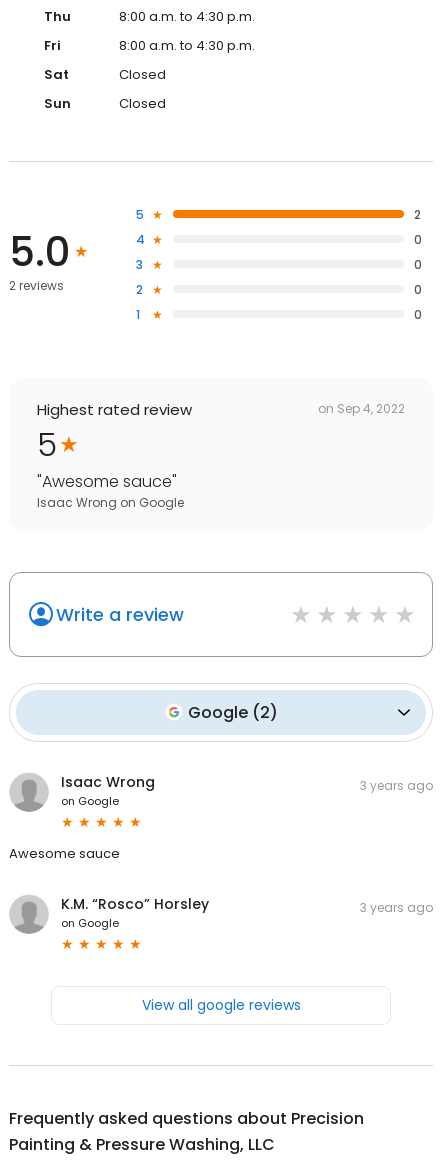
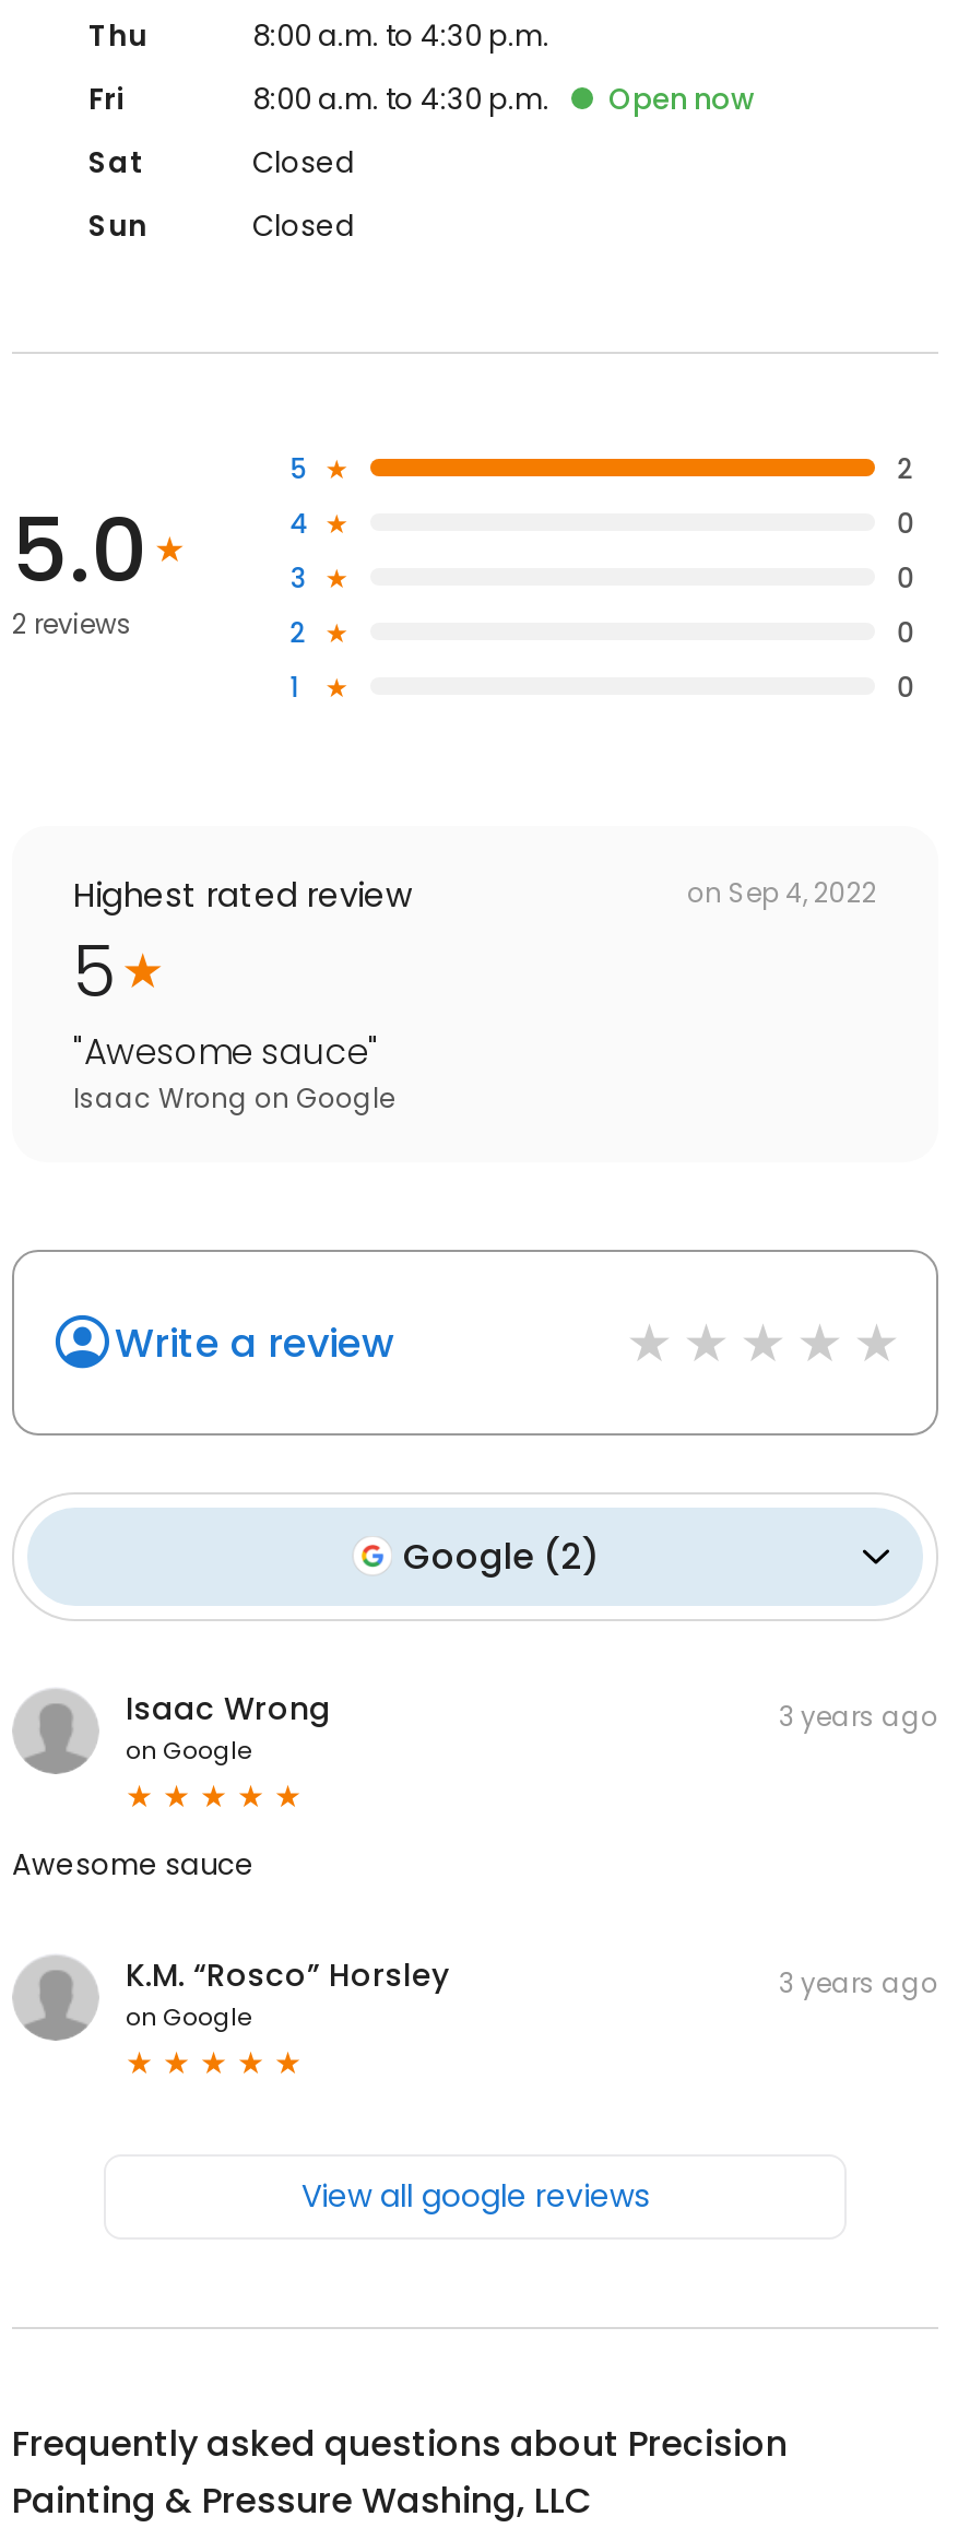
none -> [608,78,755,120] Open now

